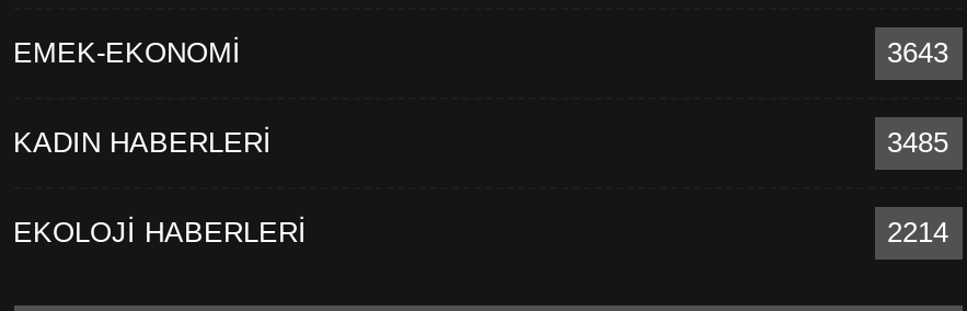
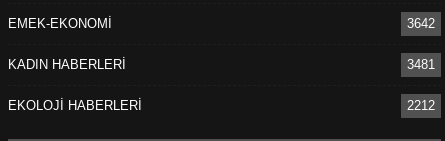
[887,36,948,69] 3643 -> [406,16,434,31] 3642
[887,126,948,159] 3485 -> [406,57,434,72] 3481
[887,216,948,249] 2214 -> [406,98,434,113] 2212

